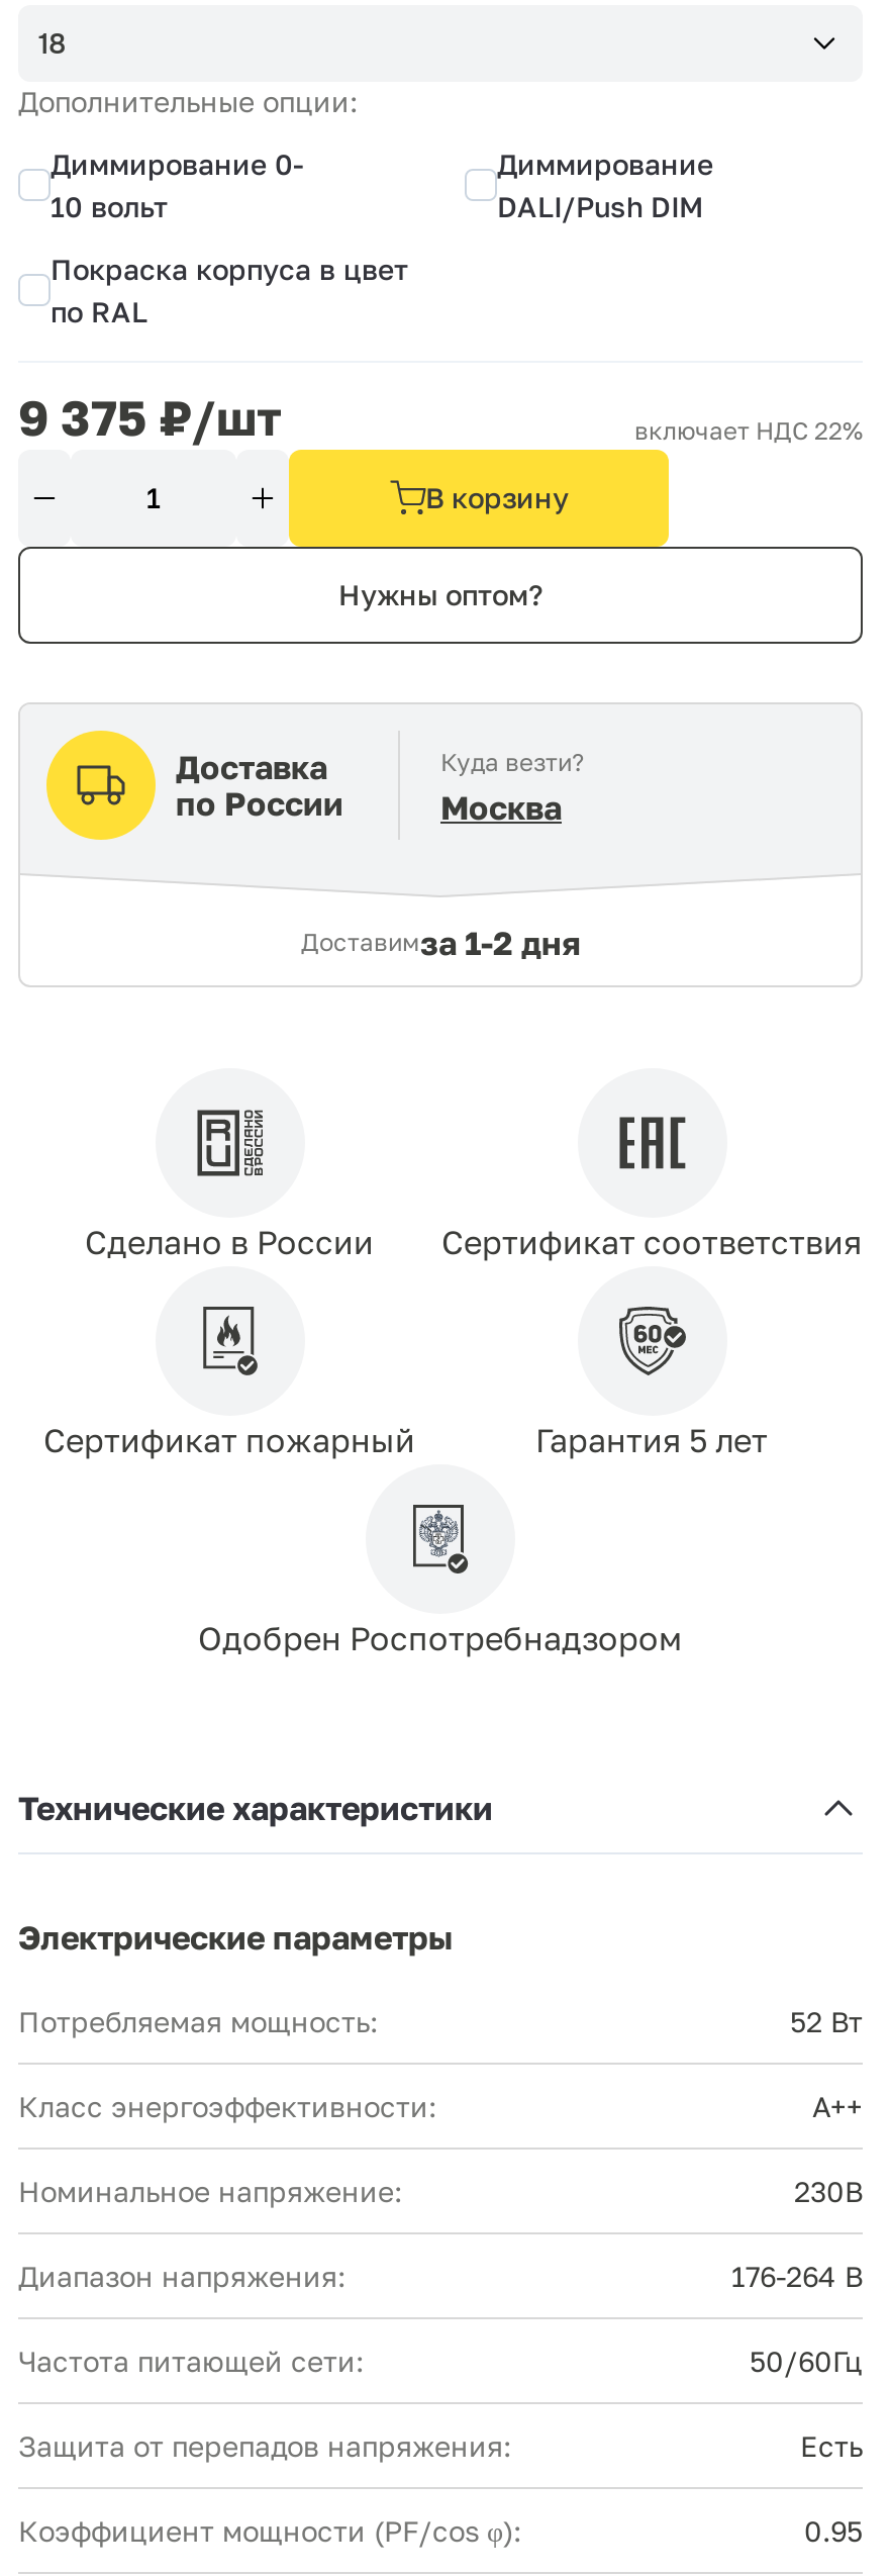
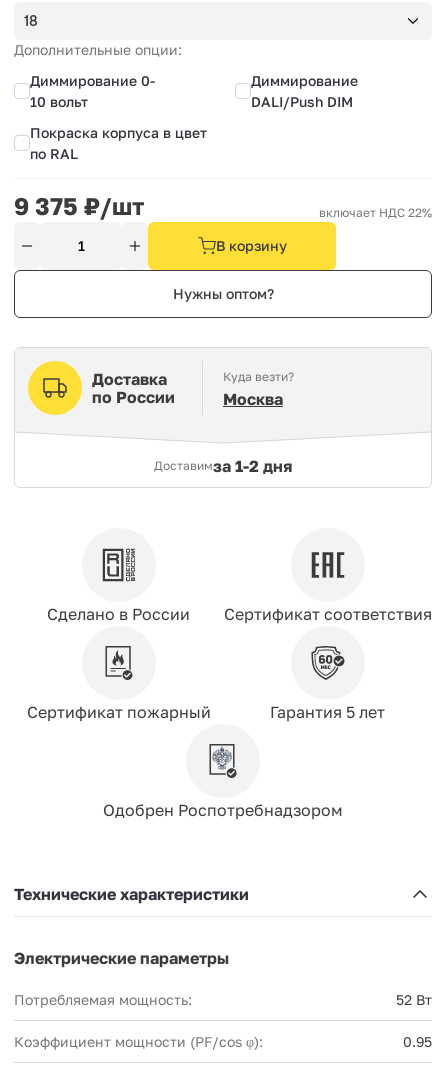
[18,2089,863,2463] Класс энергоэффективности: | А++ | Номинальное напряжение: | 230В | Диапазон напряжения: | 176-264 В | Частота питающей сети: | 50/60Гц | Защита от перепадов напряжения: | Есть -> none

